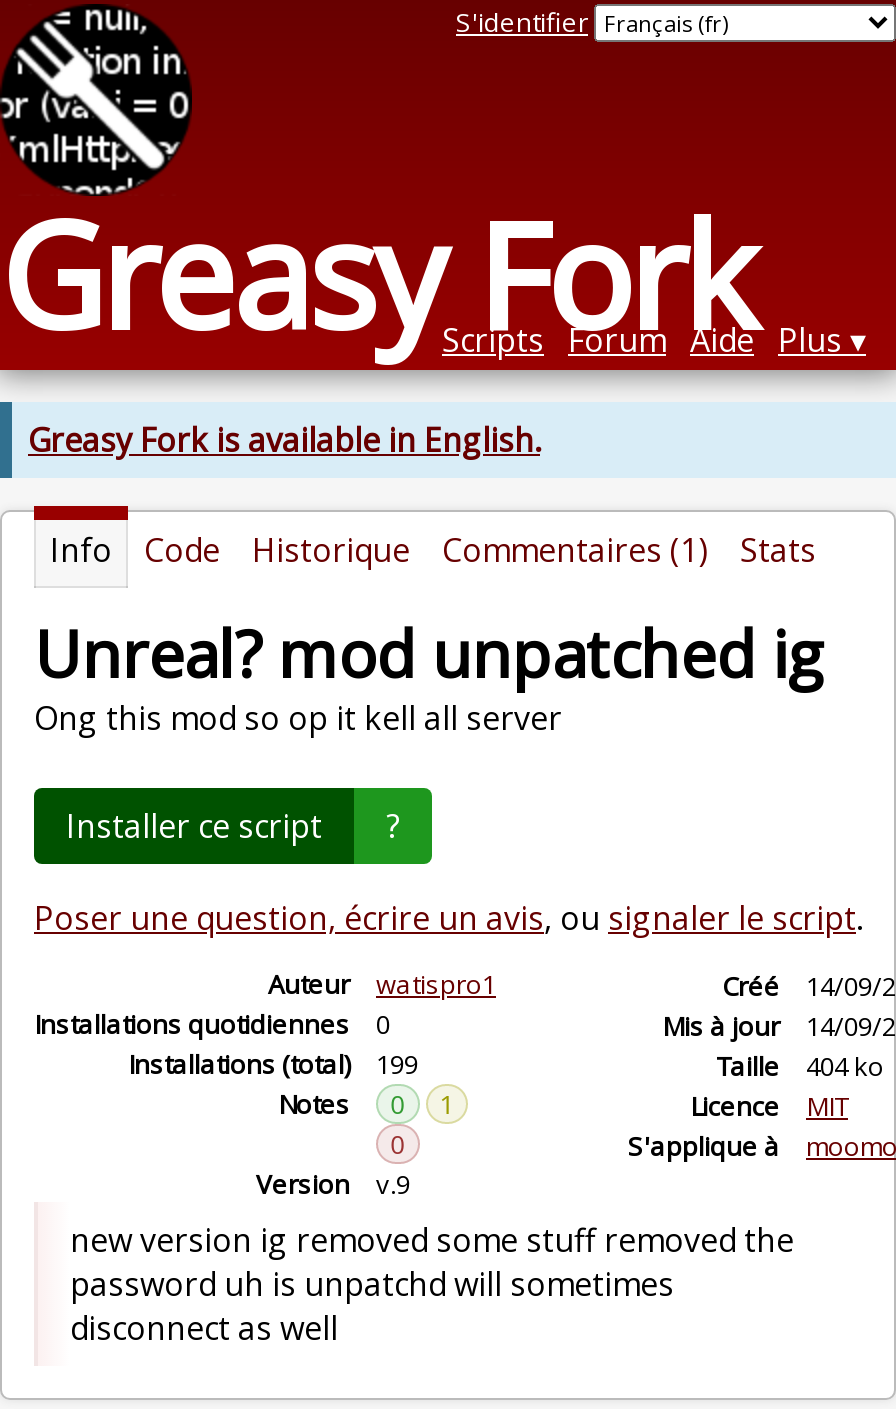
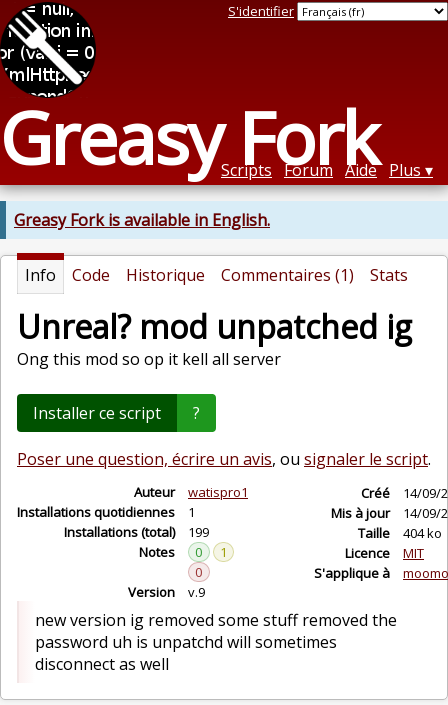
[34,1006,390,1042] Installations quotidiennes 0 -> [17,503,195,521] Installations quotidiennes 1

